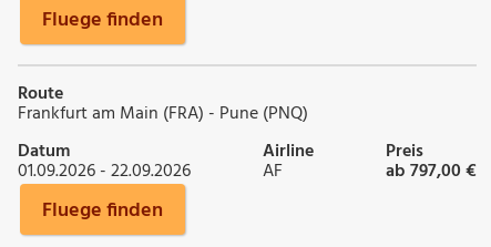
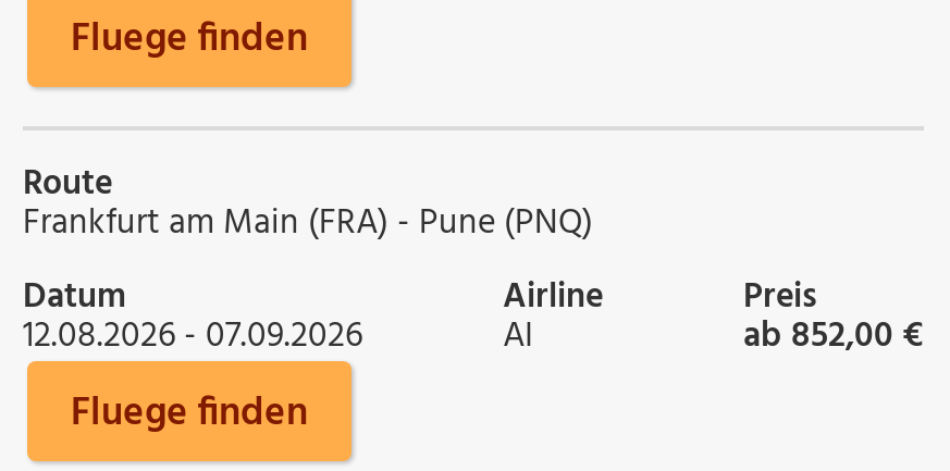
[18,157,191,186] 01.09.2026 - 22.09.2026 -> [23,309,362,365] 12.08.2026 - 07.09.2026
[263,157,283,186] AF -> [503,309,533,365] AI
[386,157,477,186] ab 797,00 € -> [743,309,924,365] ab 852,00 €

